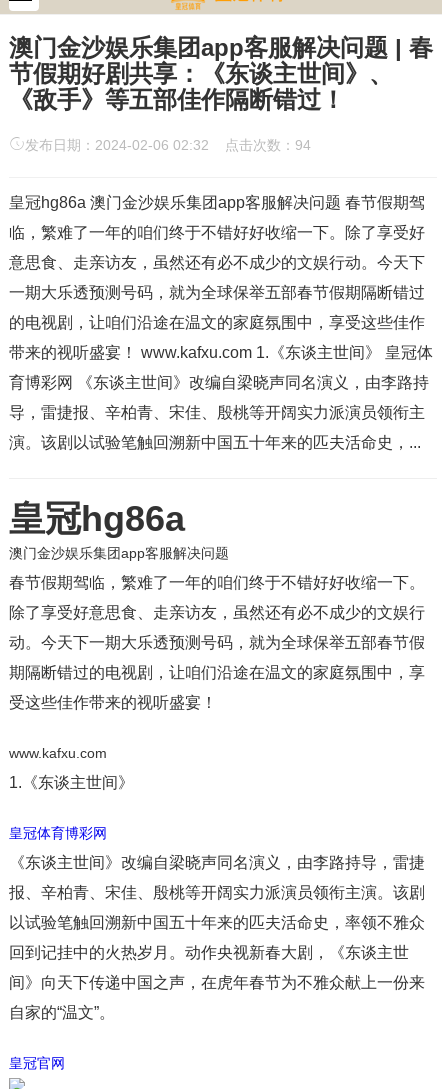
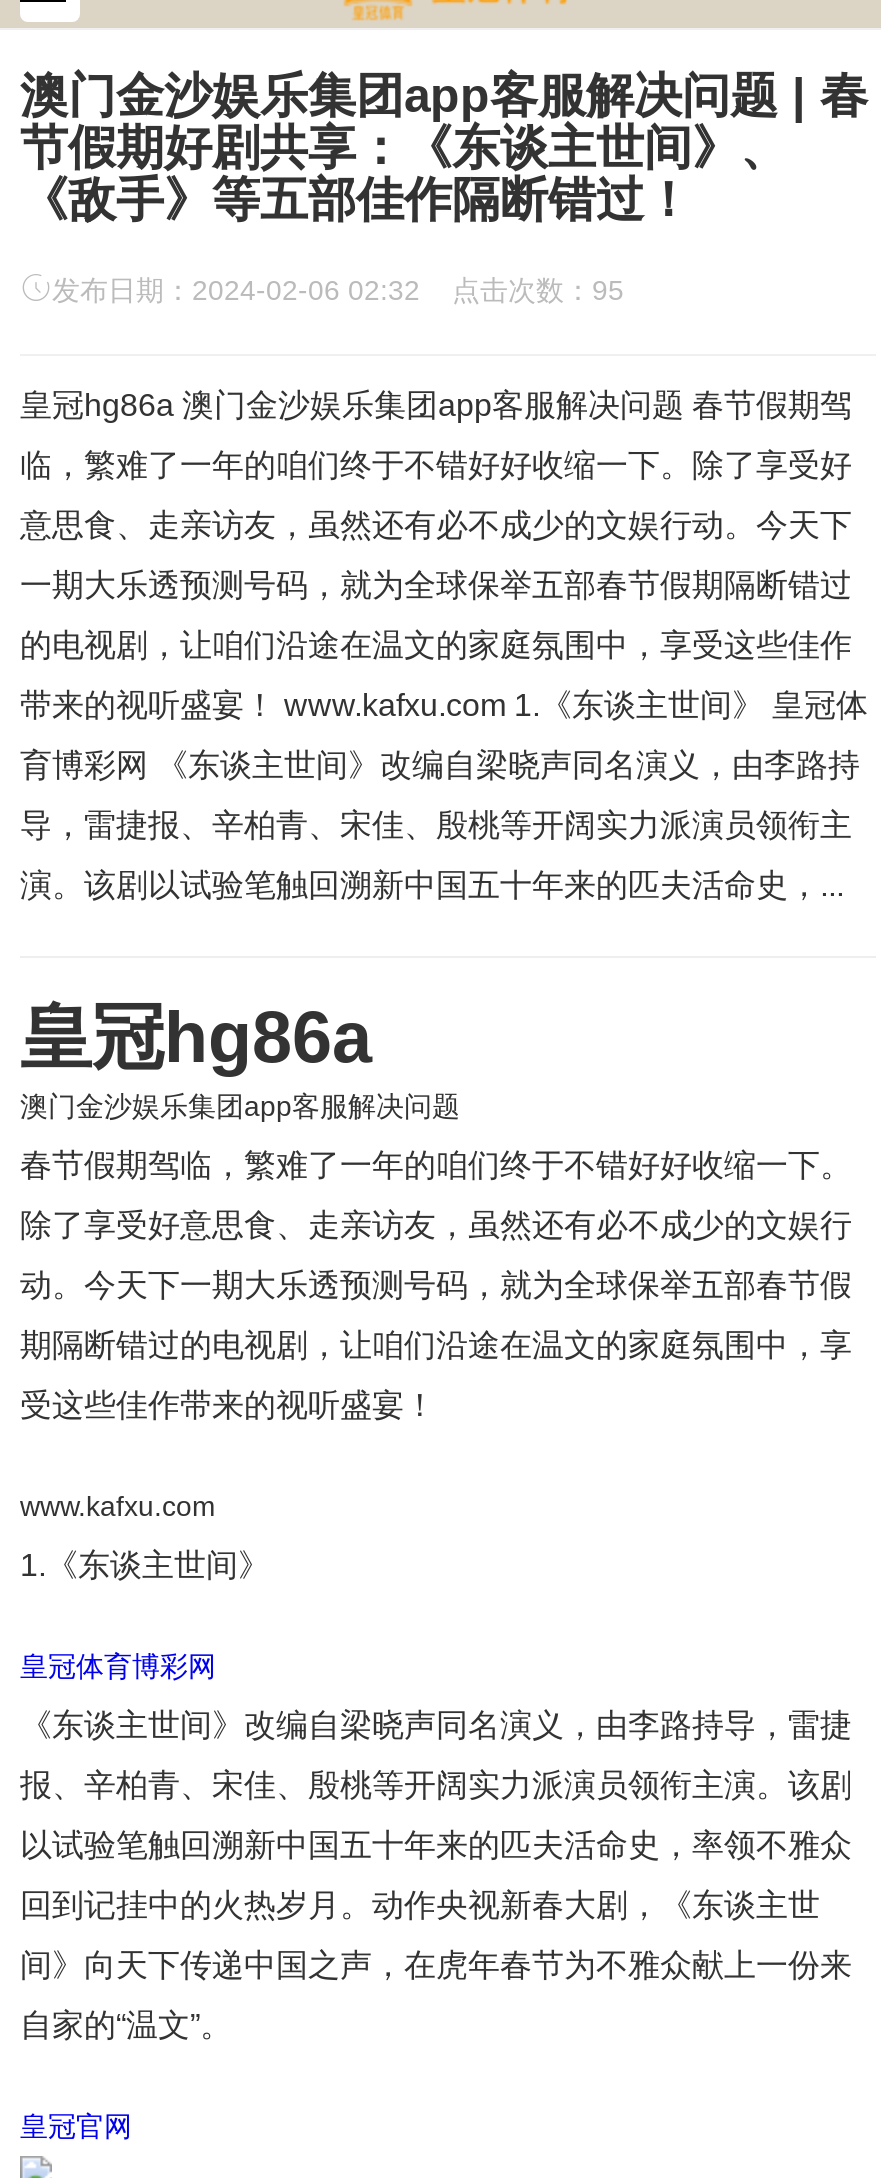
[25,137,311,153] 发布日期：2024-02-06 02:32 点击次数：94 -> [52,274,624,306] 发布日期：2024-02-06 02:32 点击次数：95

